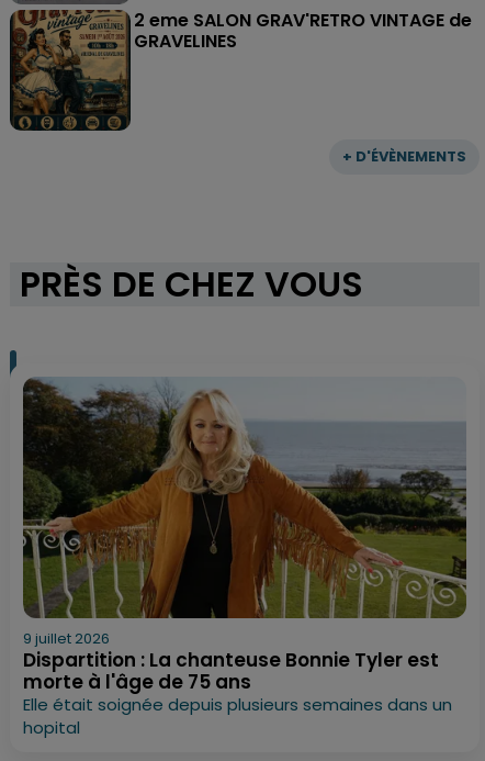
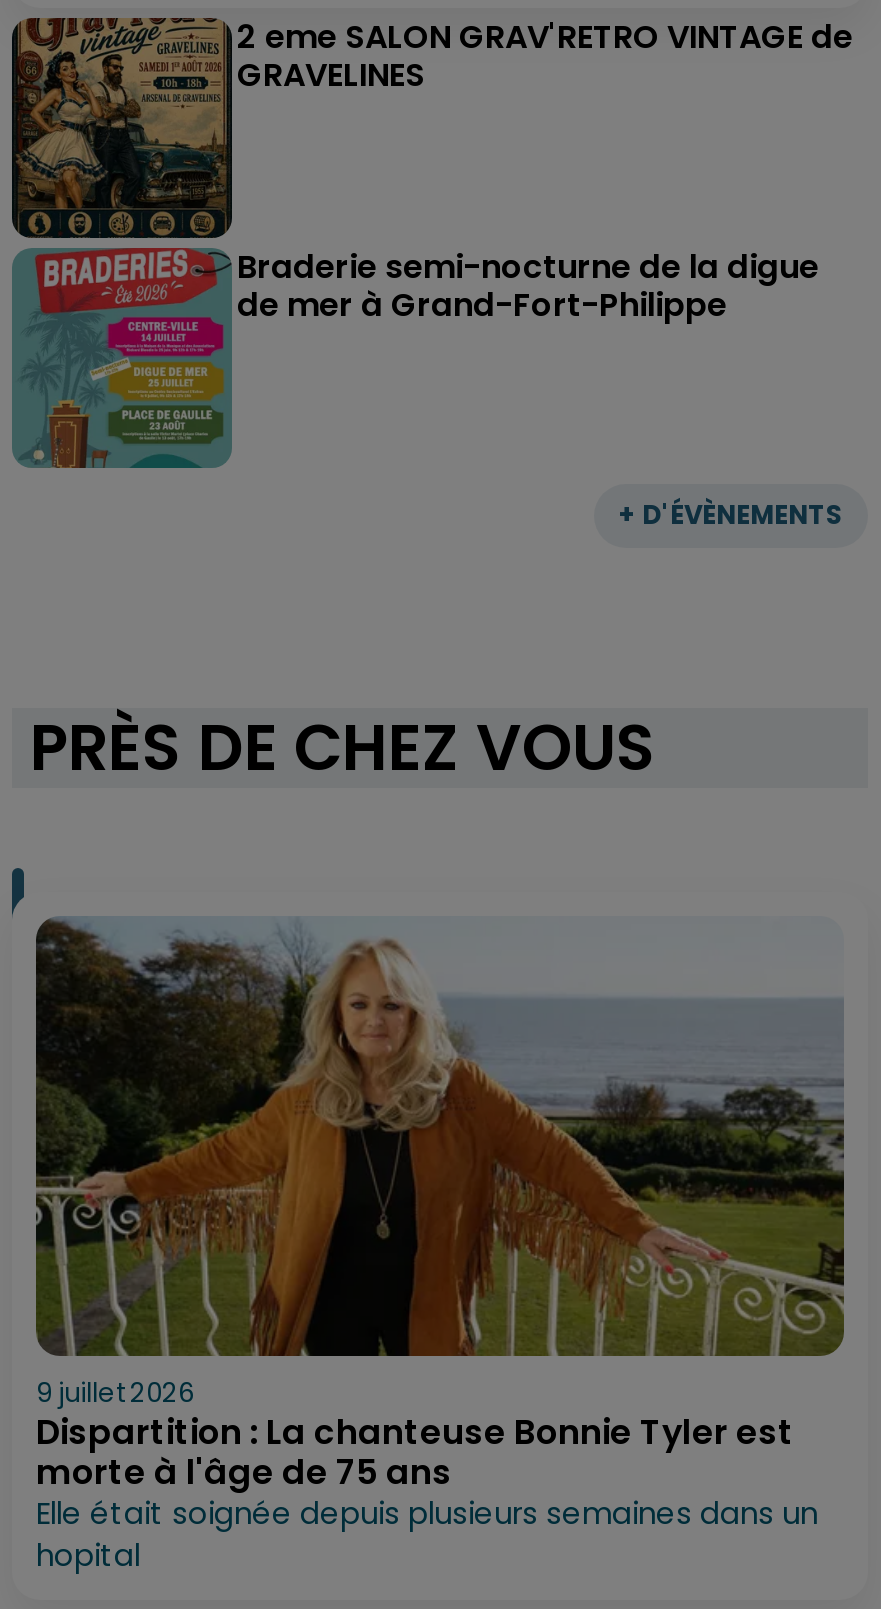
none -> [14,245,819,470] [image] | Braderie semi-nocturne de la digue | de mer à Grand-Fort-Philippe

